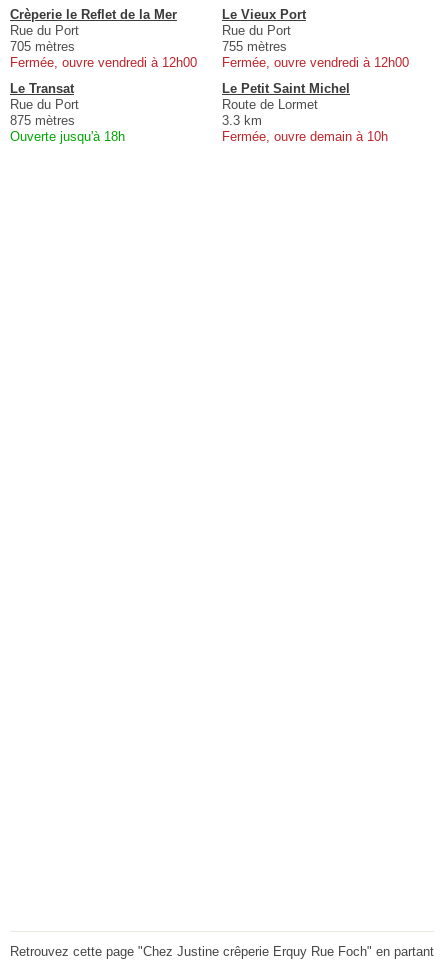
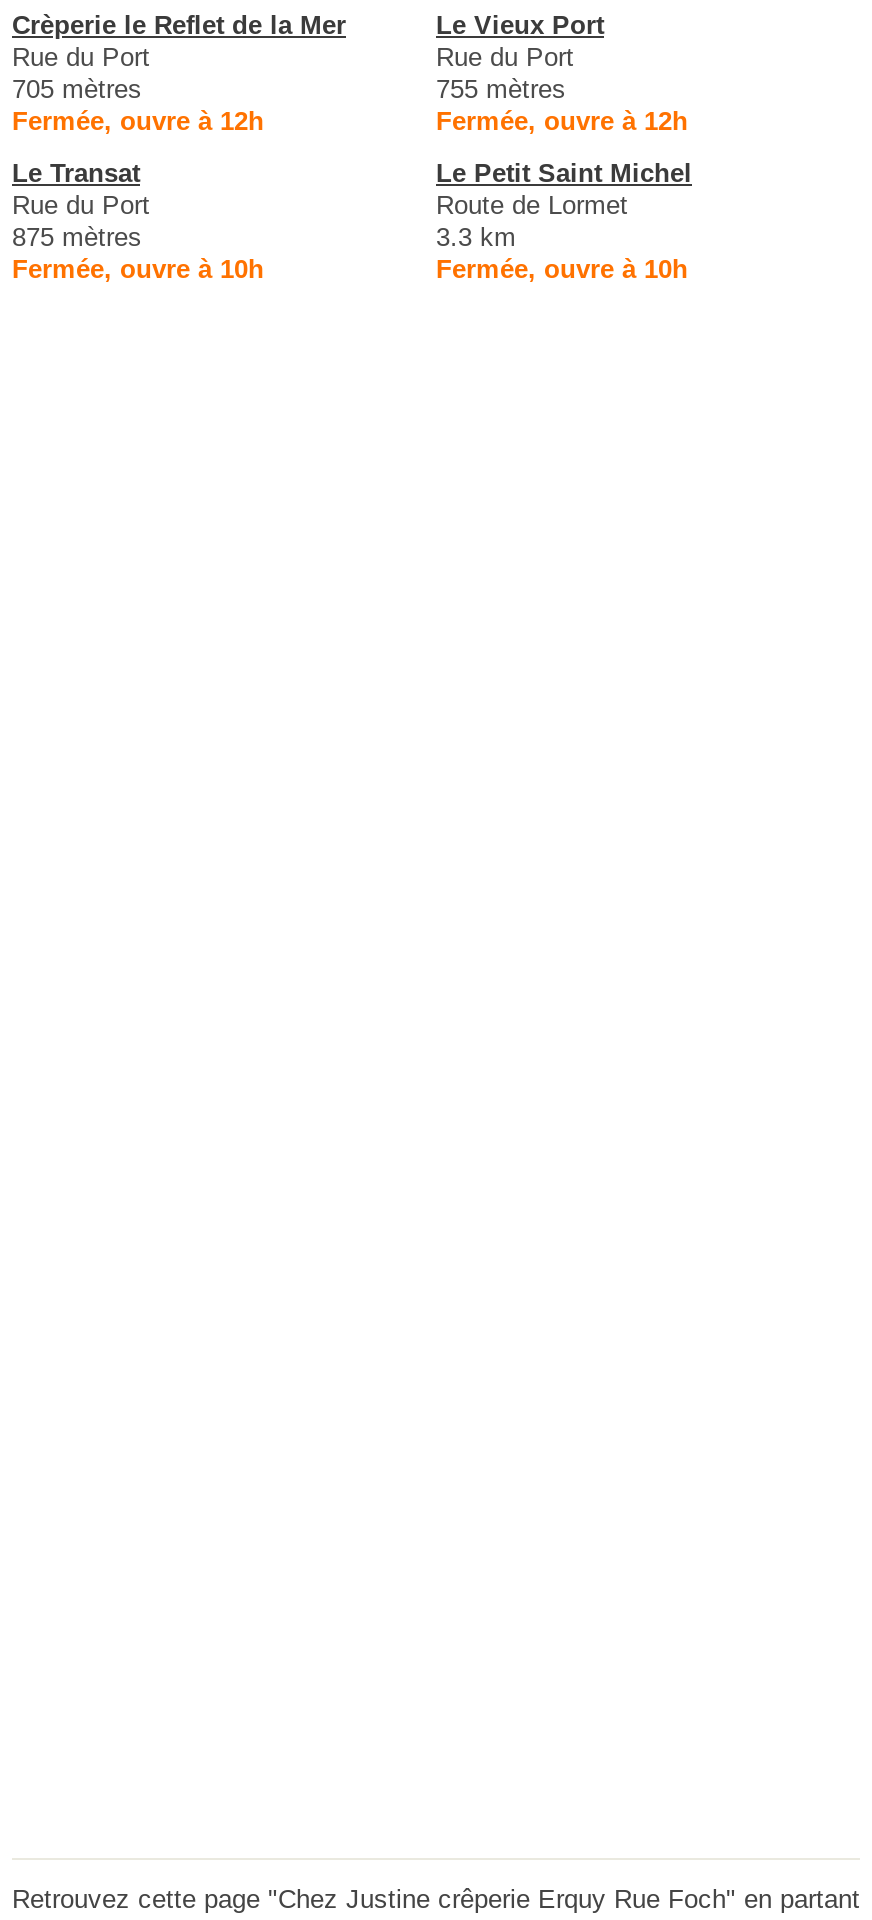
[10,55,197,70] Fermée, ouvre vendredi à 12h00 -> [12,105,264,135] Fermée, ouvre à 12h
[222,55,409,70] Fermée, ouvre vendredi à 12h00 -> [436,105,688,135] Fermée, ouvre à 12h
[10,129,125,144] Ouverte jusqu'à 18h -> [12,253,264,283] Fermée, ouvre à 10h
[222,129,388,144] Fermée, ouvre demain à 10h -> [436,253,688,283] Fermée, ouvre à 10h

